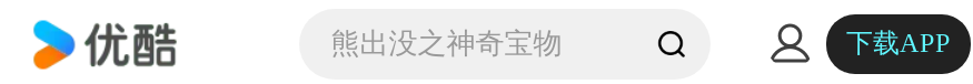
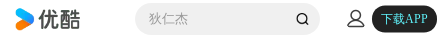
[331,27,562,60] 熊出没之神奇宝物 -> [149,11,188,26] 狄仁杰

